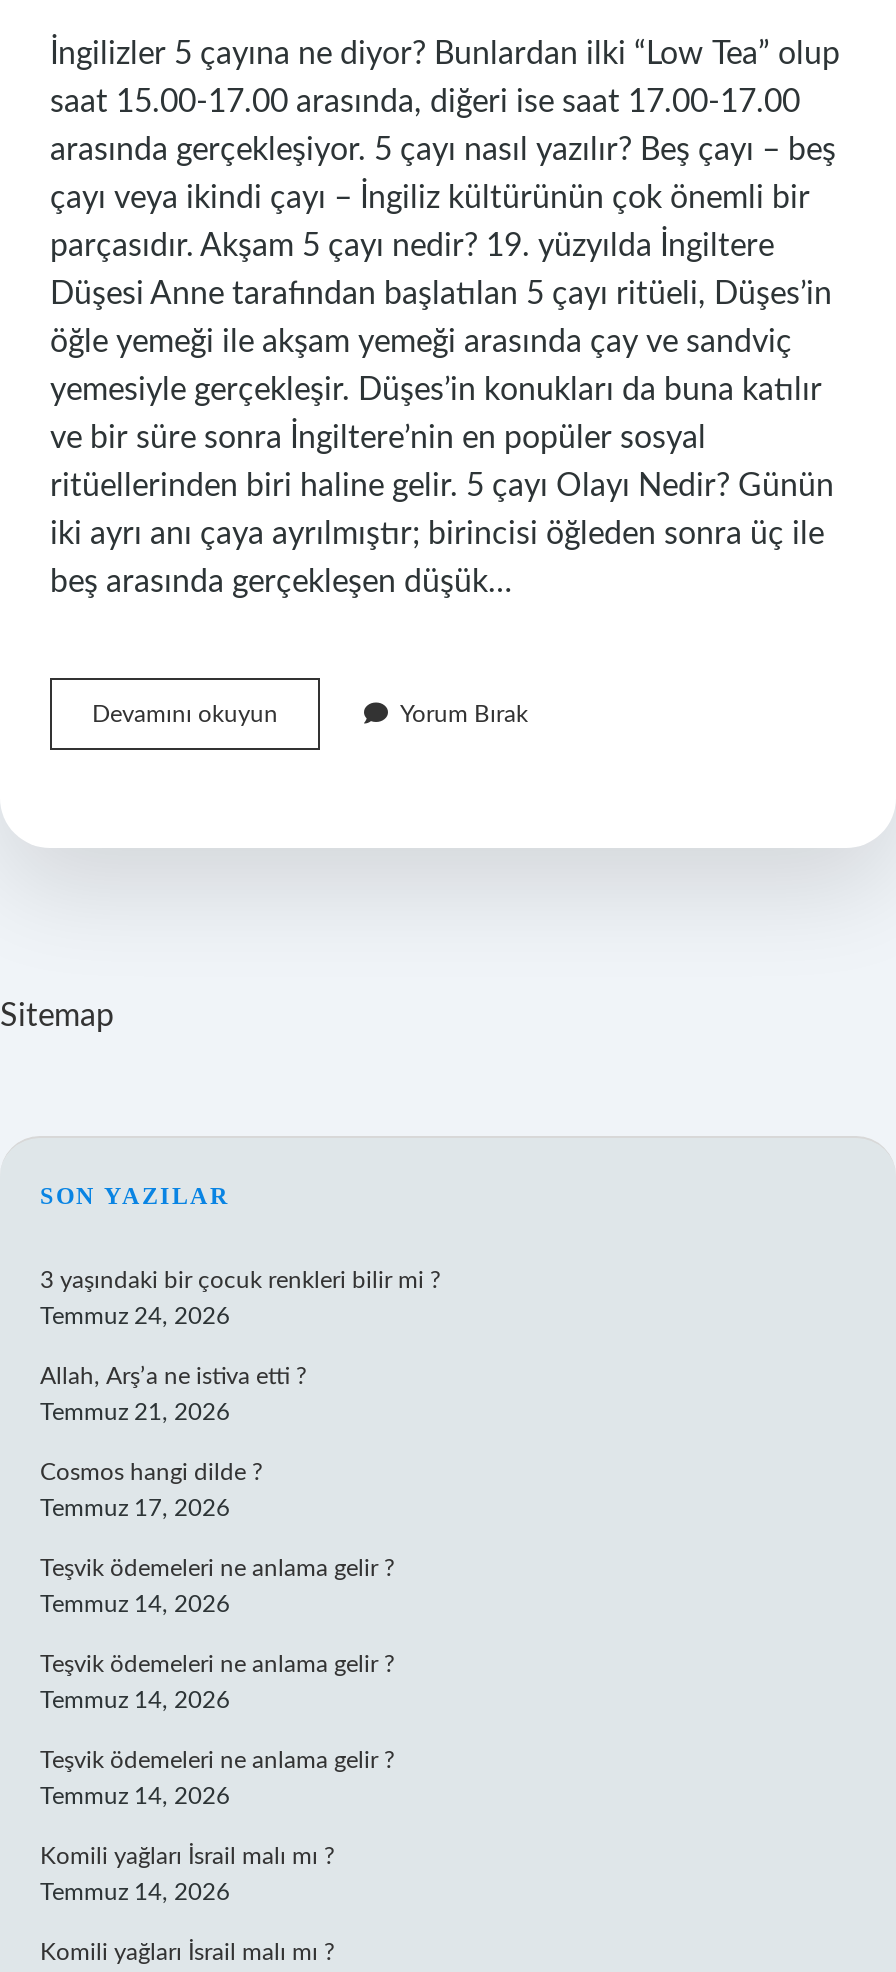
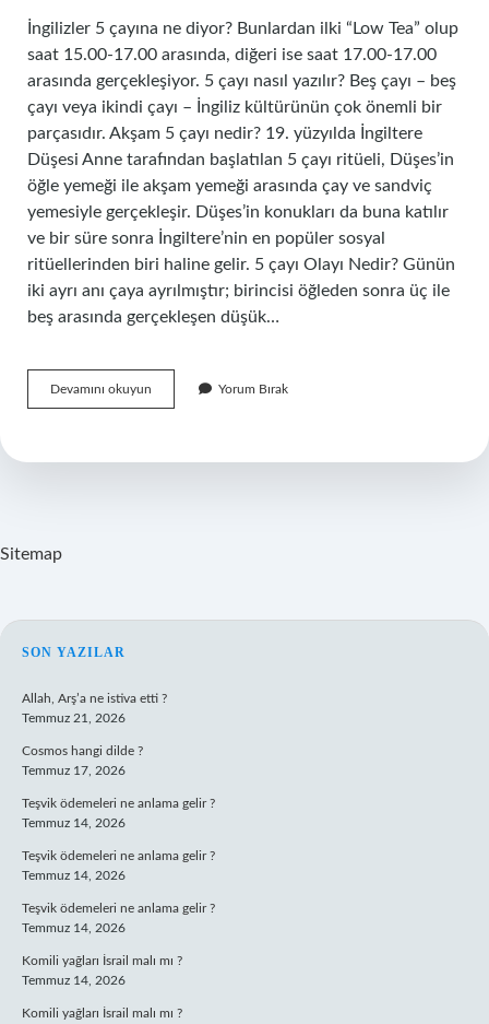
[40,1268,440,1328] 3 yaşındaki bir çocuk renkleri bilir mi ? | Temmuz 24, 2026 -> none

